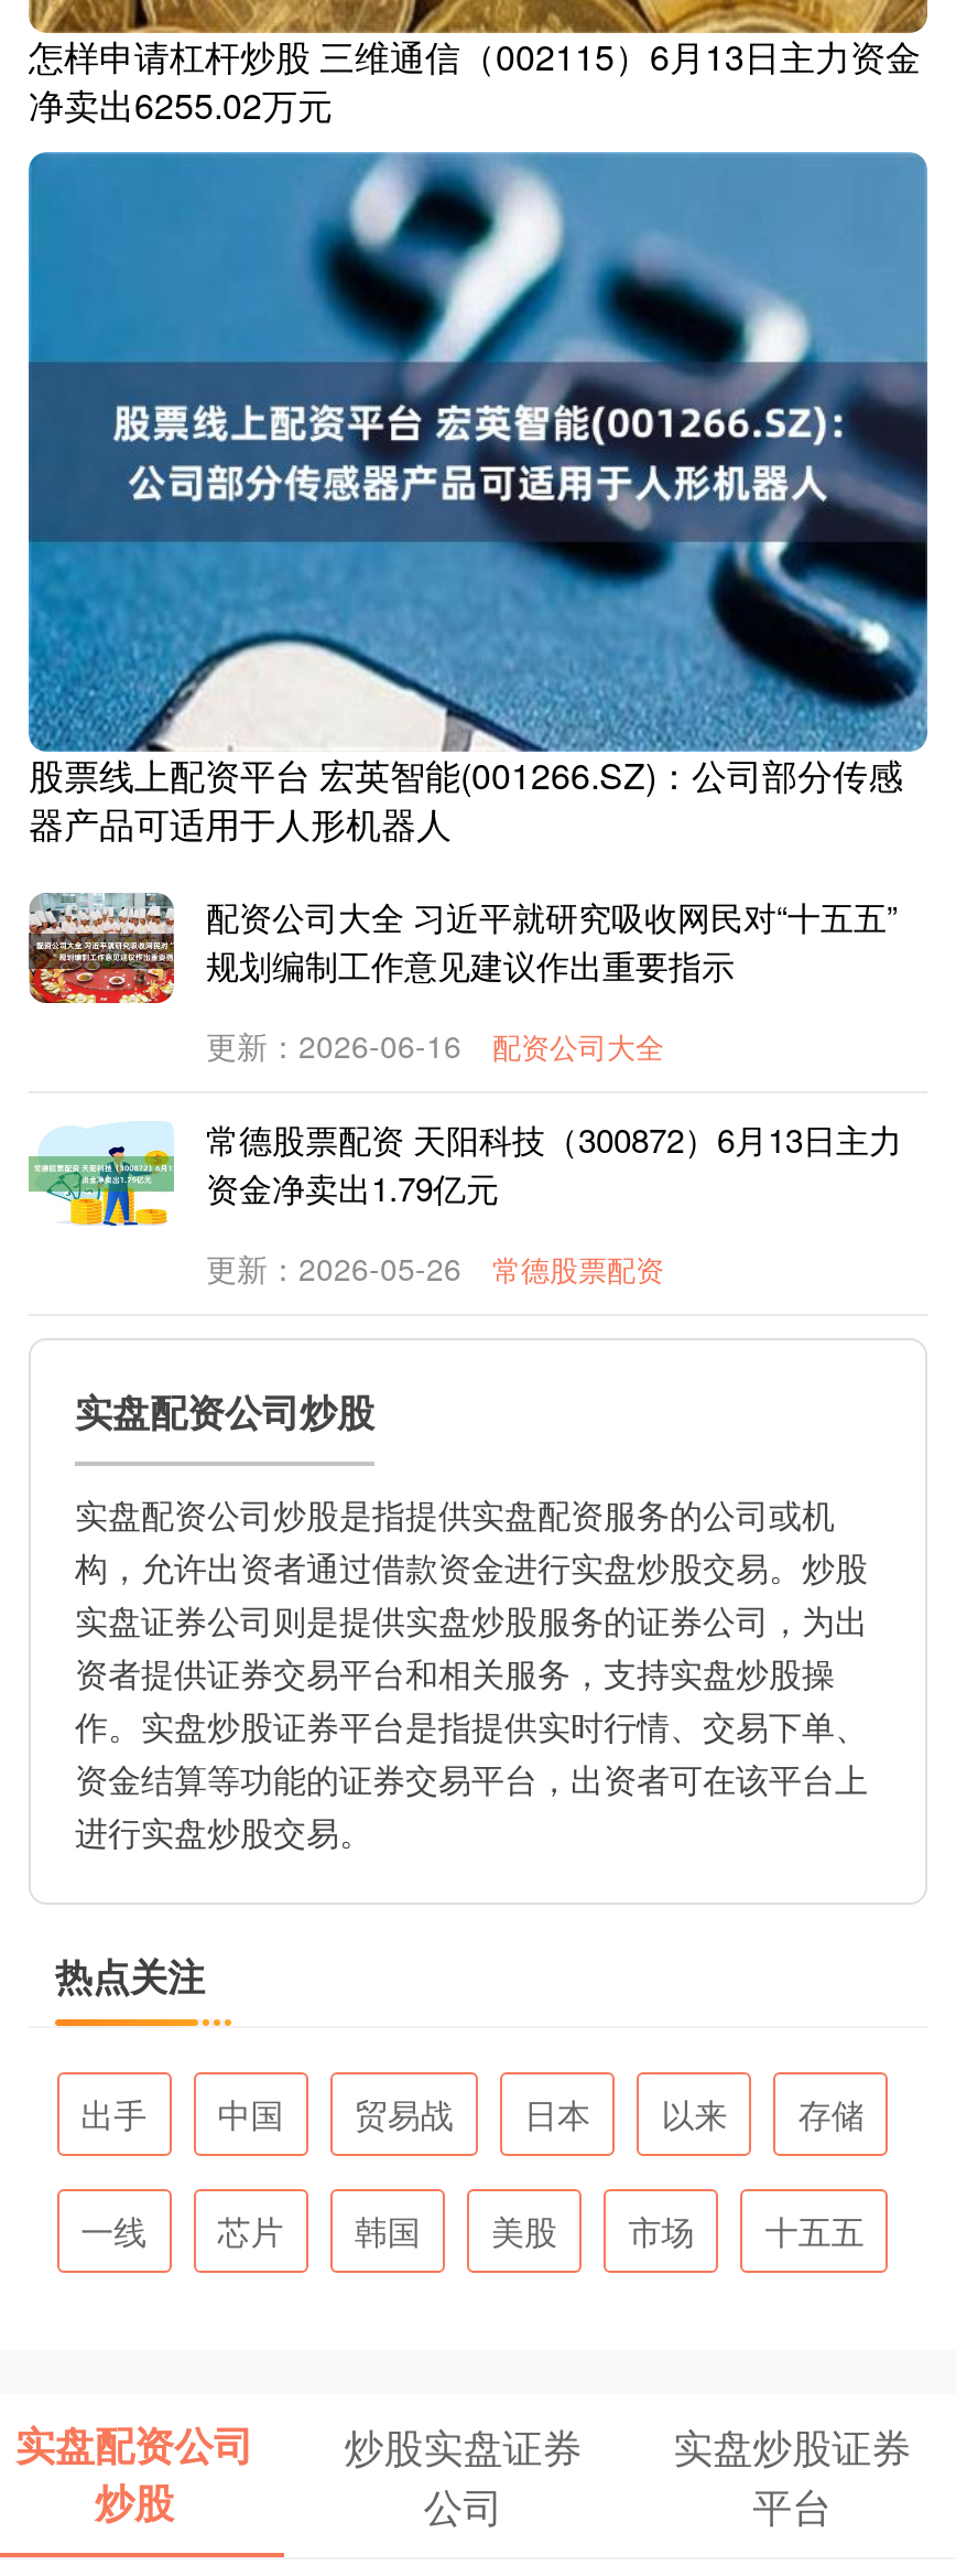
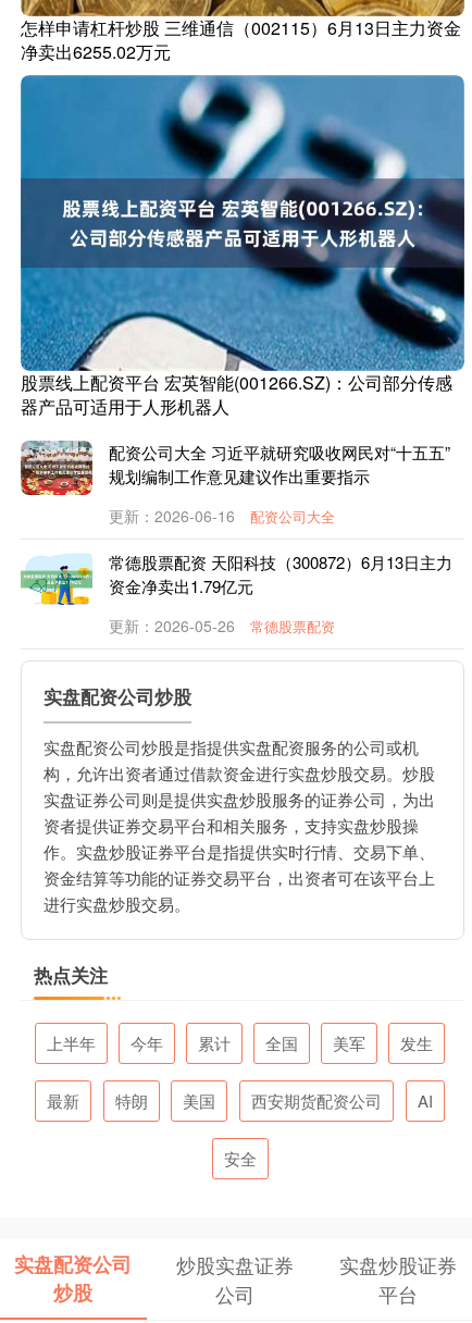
[81,2090,864,2253] 出手 | 中国 | 贸易战 | 日本 | 以来 | 存储 | 一线 | 芯片 | 韩国 | 美股 | 市场 | 十五五 -> [46,1031,433,1170] 上半年 | 今年 | 累计 | 全国 | 美军 | 发生 | 最新 | 特朗 | 美国 | 西安期货配资公司 | AI | 安全

